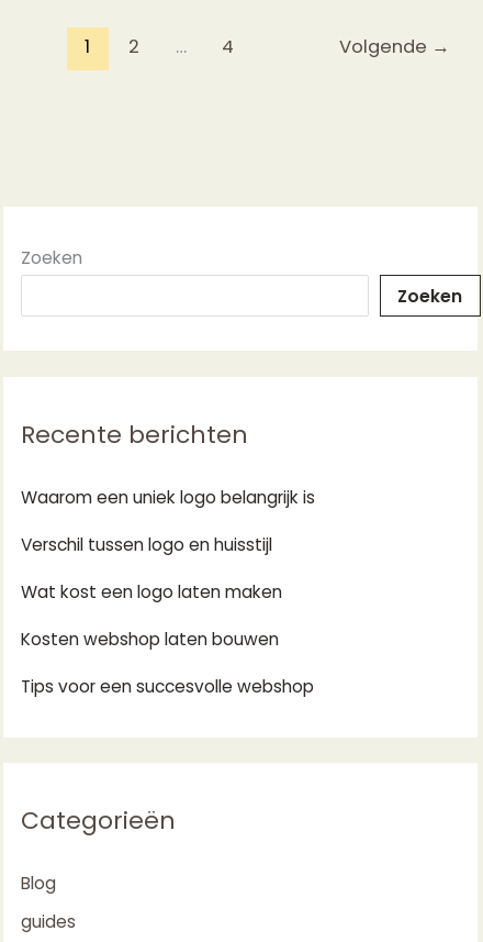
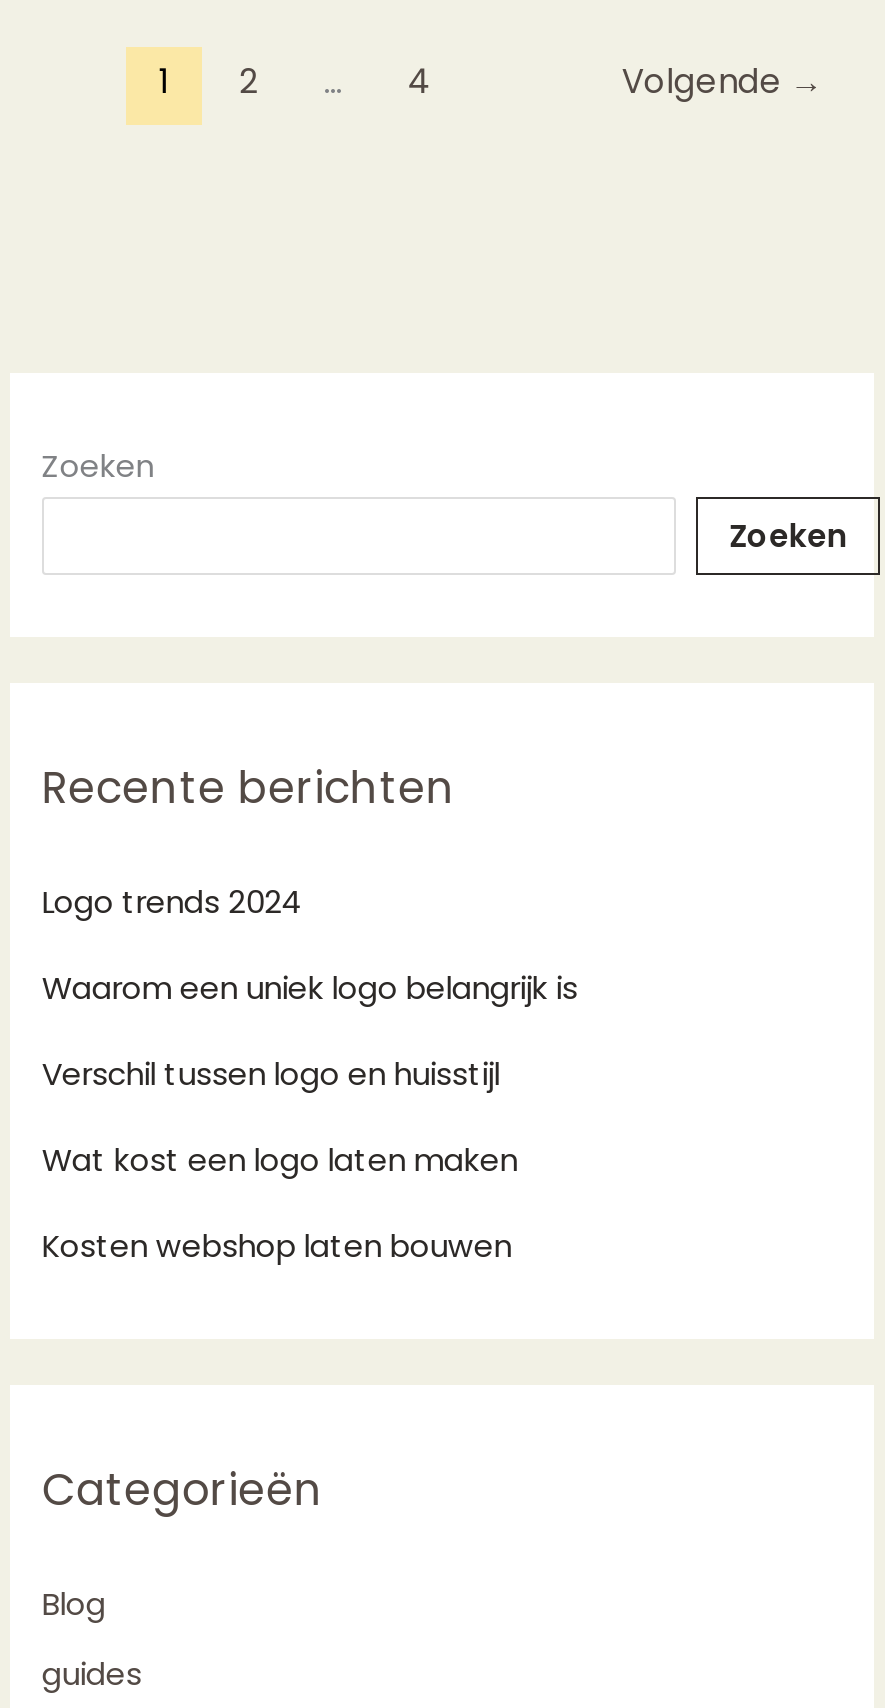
none -> [42,881,304,923] Logo trends 2024
moved [21,486,315,650] -> [42,967,578,1267]: Waarom een uniek logo belangrijk is | Verschil tussen logo en huisstijl | Wat kost een logo laten maken | Kosten webshop laten bouwen
[21,675,314,698] Tips voor een succesvolle webshop -> none

